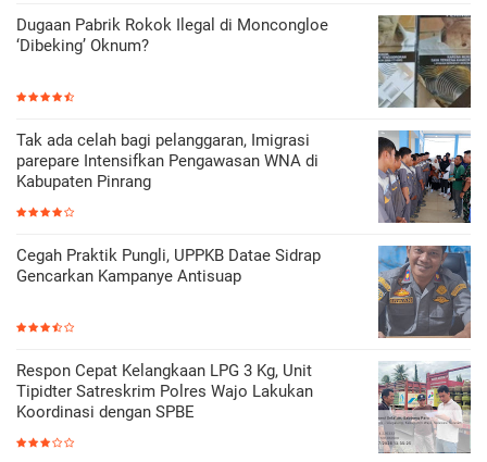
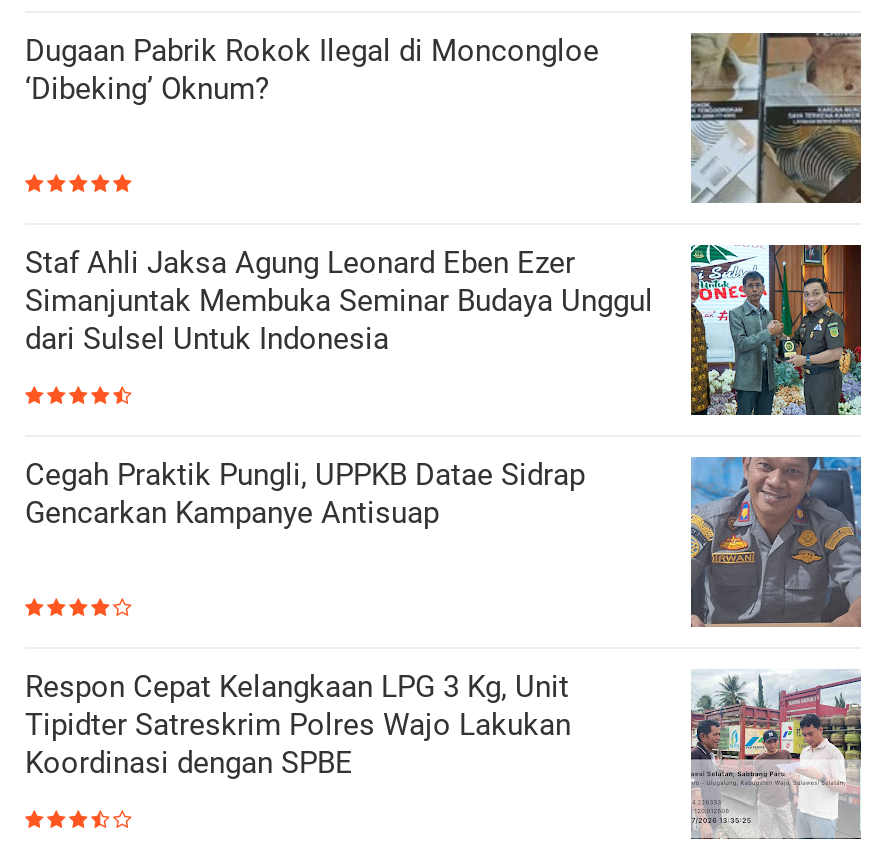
[16,130,319,191] Tak ada celah bagi pelanggaran, Imigrasi | parepare Intensifkan Pengawasan WNA di | Kabupaten Pinrang -> [25,245,653,357] Staf Ahli Jaksa Agung Leonard Eben Ezer | Simanjuntak Membuka Seminar Budaya Unggul | dari Sulsel Untuk Indonesia
[377,130,472,224] [image] -> [689,243,863,417] [image]

